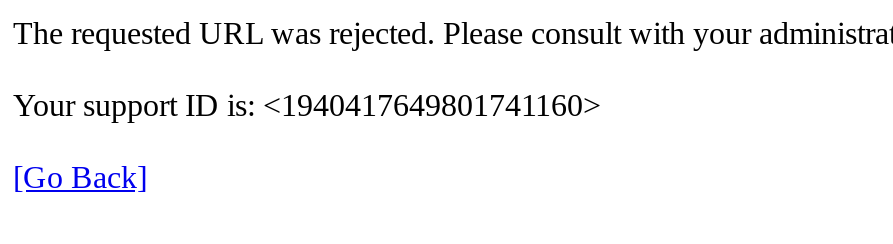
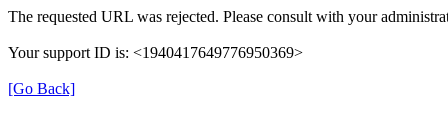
[13,88,601,122] Your support ID is: <1940417649801741160> -> [8,44,303,61] Your support ID is: <1940417649776950369>

